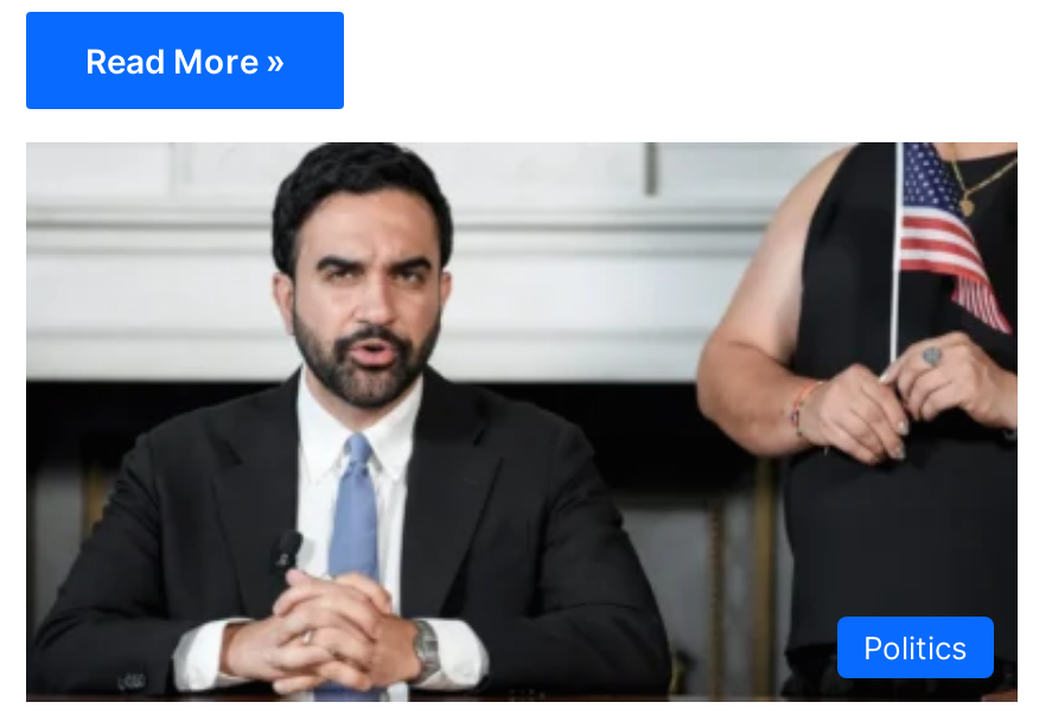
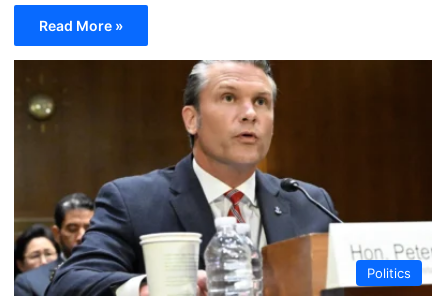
[26,140,1020,704] [image] -> [13,59,433,297] [image]

